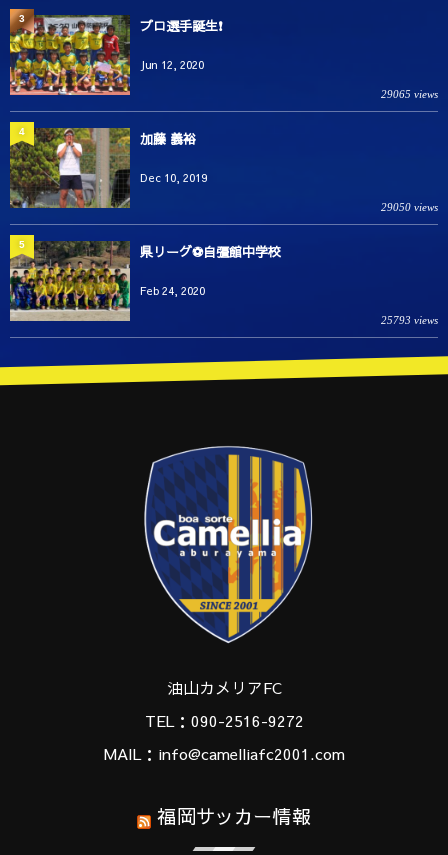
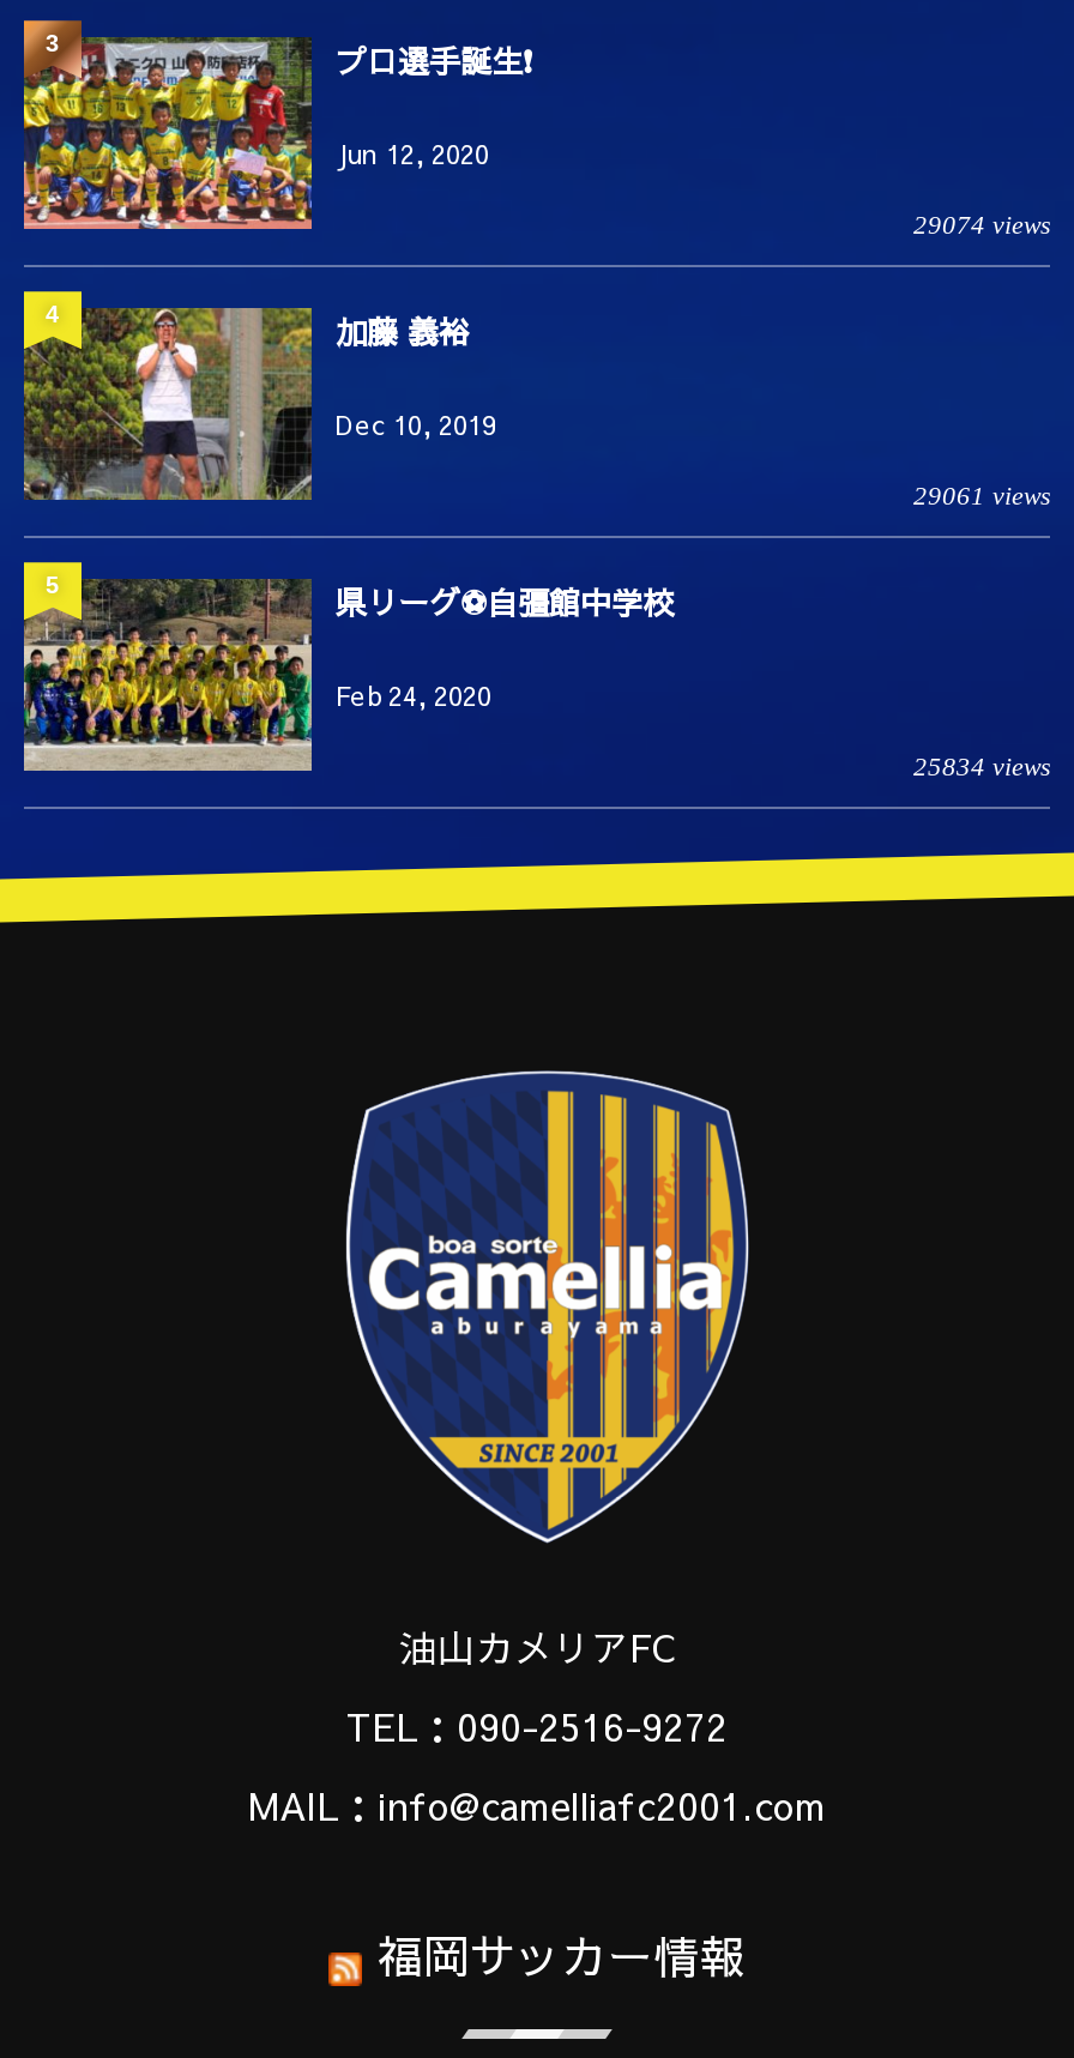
[381,88,438,100] 29065 views -> [913,210,1050,239] 29074 views
[381,201,438,213] 29050 views -> [913,481,1050,509] 29061 views
[381,314,438,326] 25793 views -> [913,752,1050,780] 25834 views

